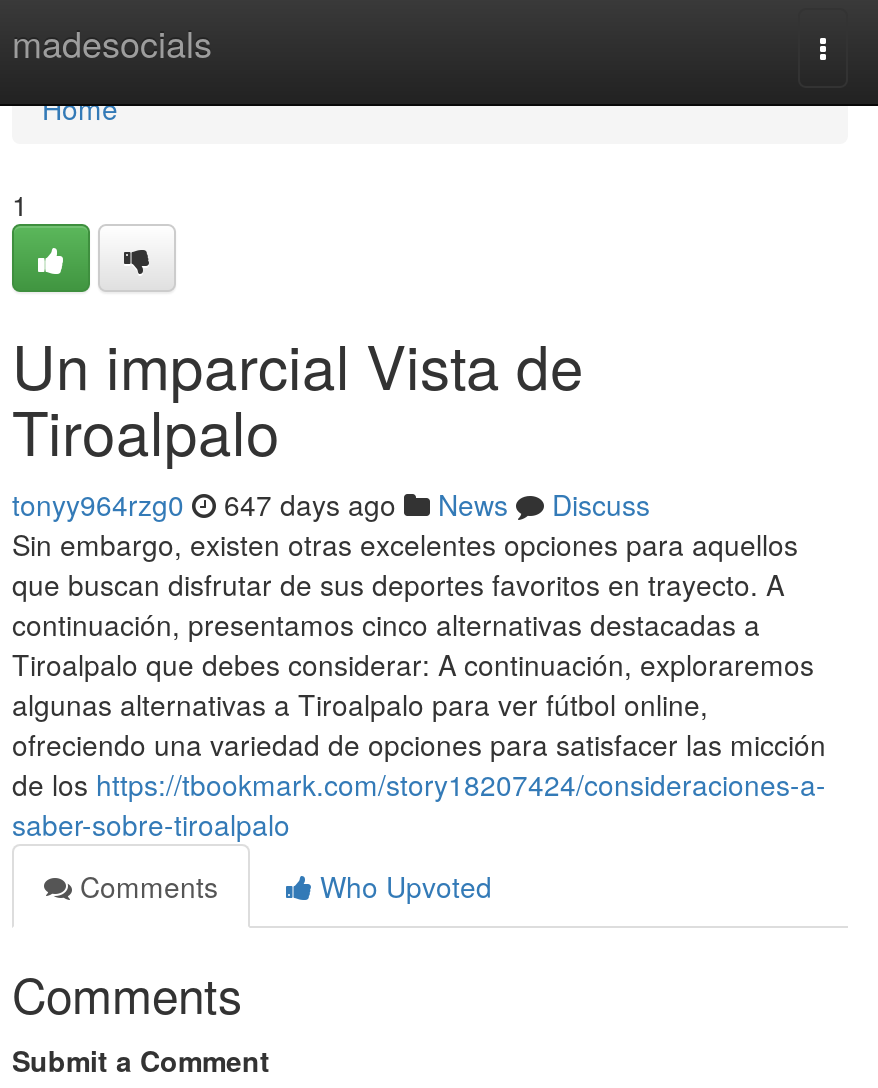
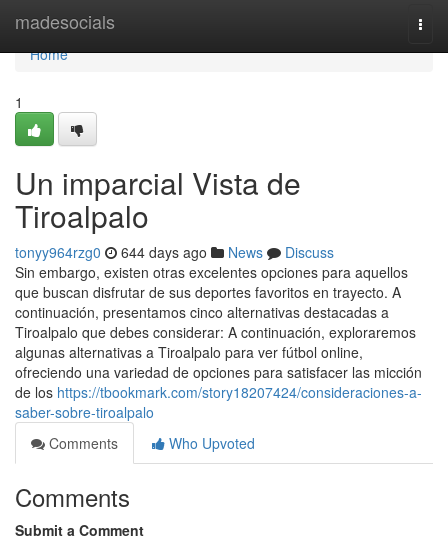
[12,484,650,524] tonyy964rzg0 647 days ago News Discuss -> [15,242,334,262] tonyy964rzg0 644 days ago News Discuss

